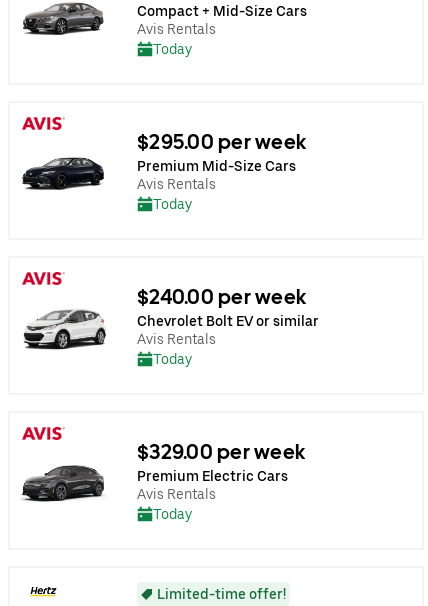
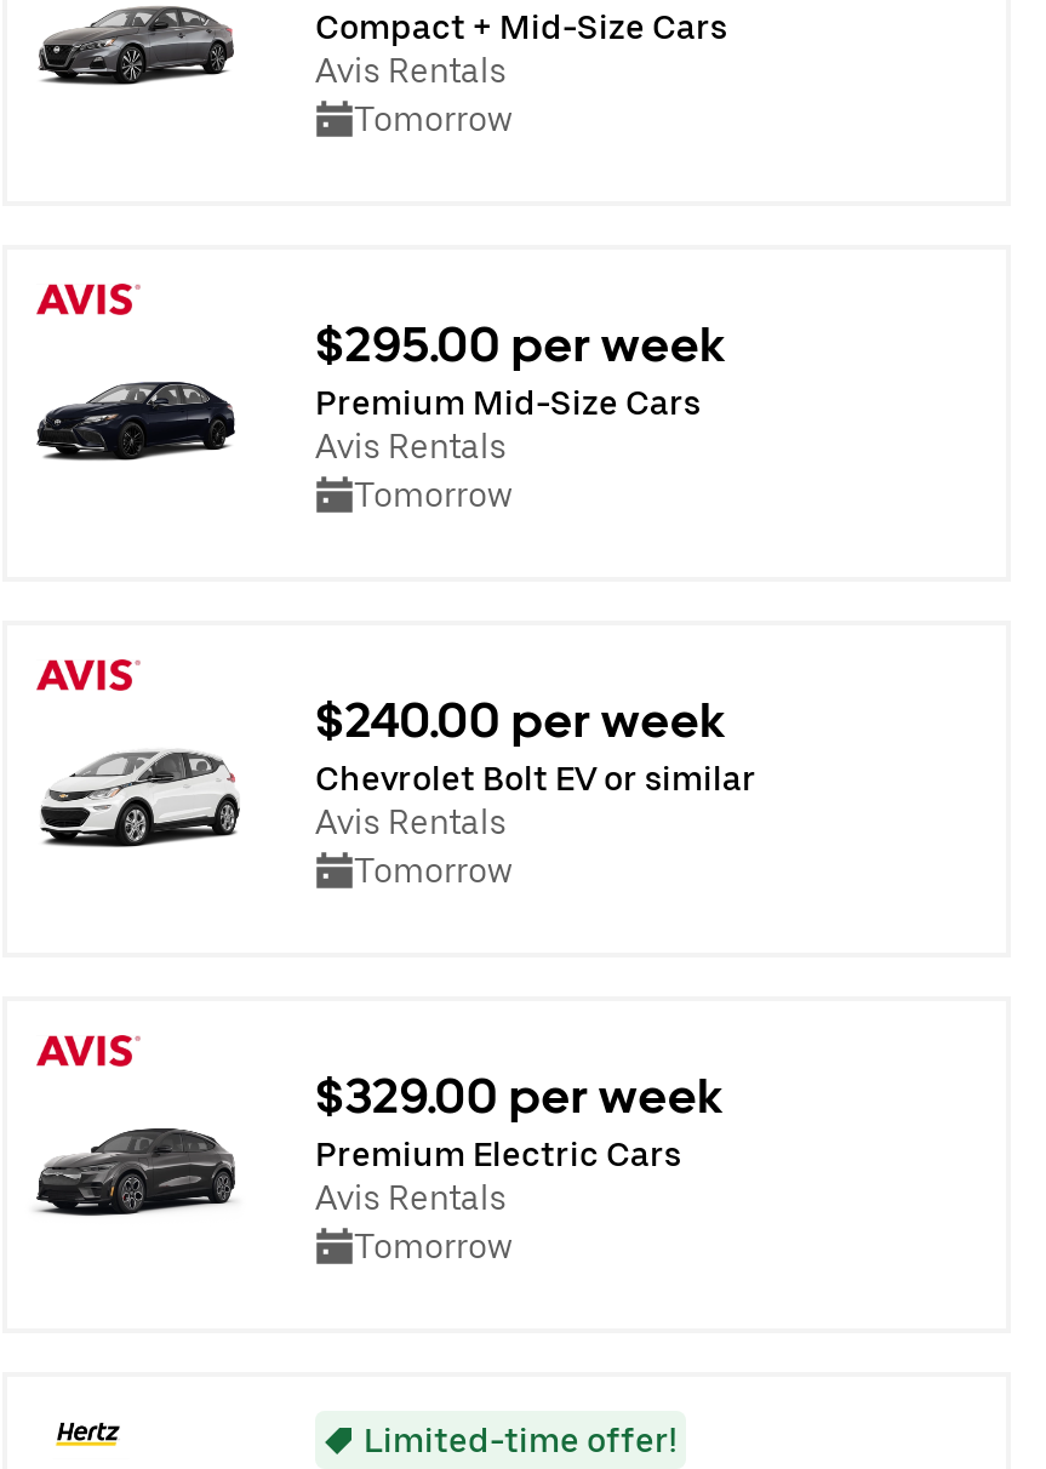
[153,40,192,56] Today -> [354,98,511,137] Tomorrow
[153,195,192,211] Today -> [354,474,511,513] Tomorrow
[153,350,192,366] Today -> [354,850,511,888] Tomorrow
[153,505,192,521] Today -> [354,1225,511,1264] Tomorrow

